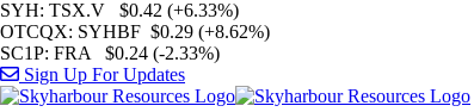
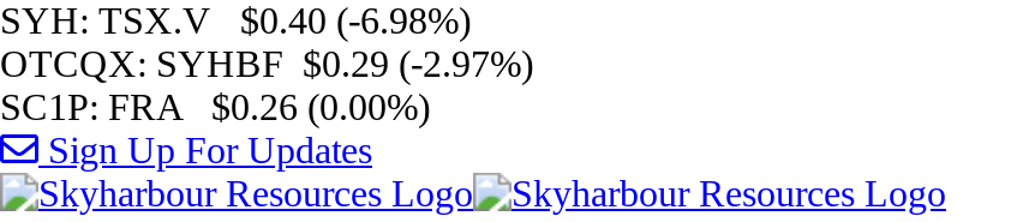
[0,0,239,20] SYH: TSX.V $0.42 (+6.33%) -> [0,0,471,41] SYH: TSX.V $0.40 (-6.98%)
[0,21,270,42] OTCQX: SYHBF $0.29 (+8.62%) -> [0,43,533,84] OTCQX: SYHBF $0.29 (-2.97%)
[0,43,220,63] SC1P: FRA $0.24 (-2.33%) -> [0,86,430,127] SC1P: FRA $0.26 (0.00%)

